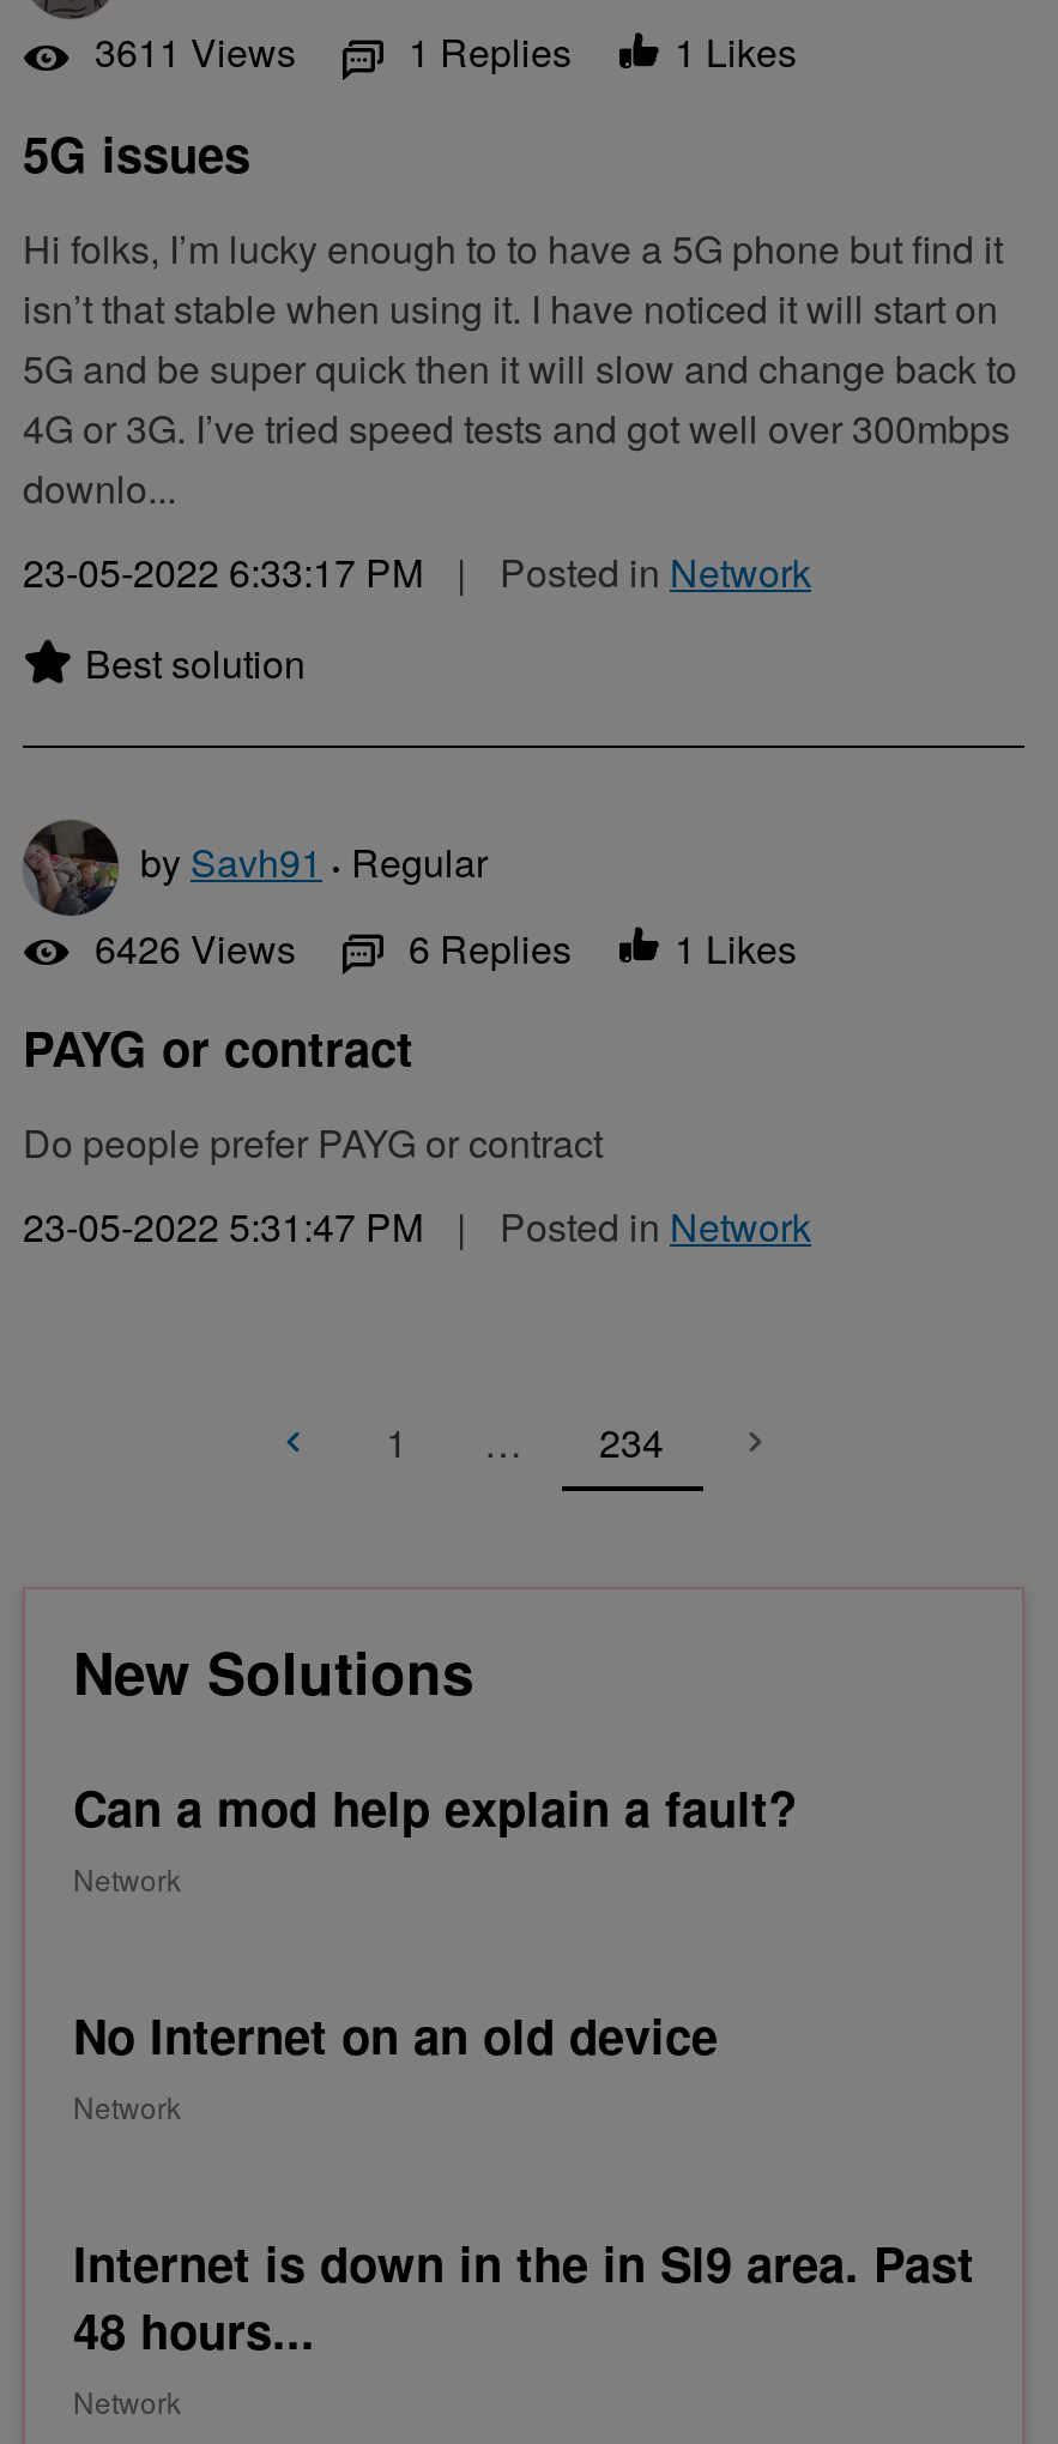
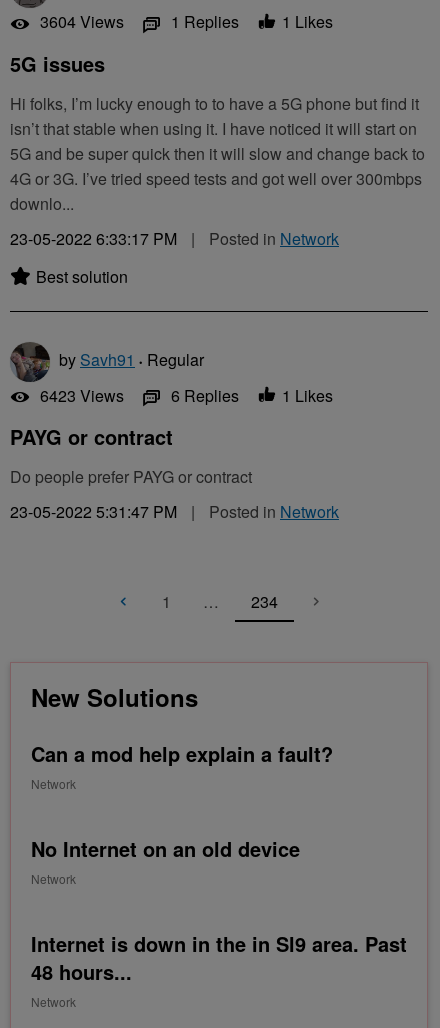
[95,25,296,80] 3611 Views -> [40,10,124,33] 3604 Views
[95,920,296,975] 6426 Views -> [40,384,124,407] 6423 Views

